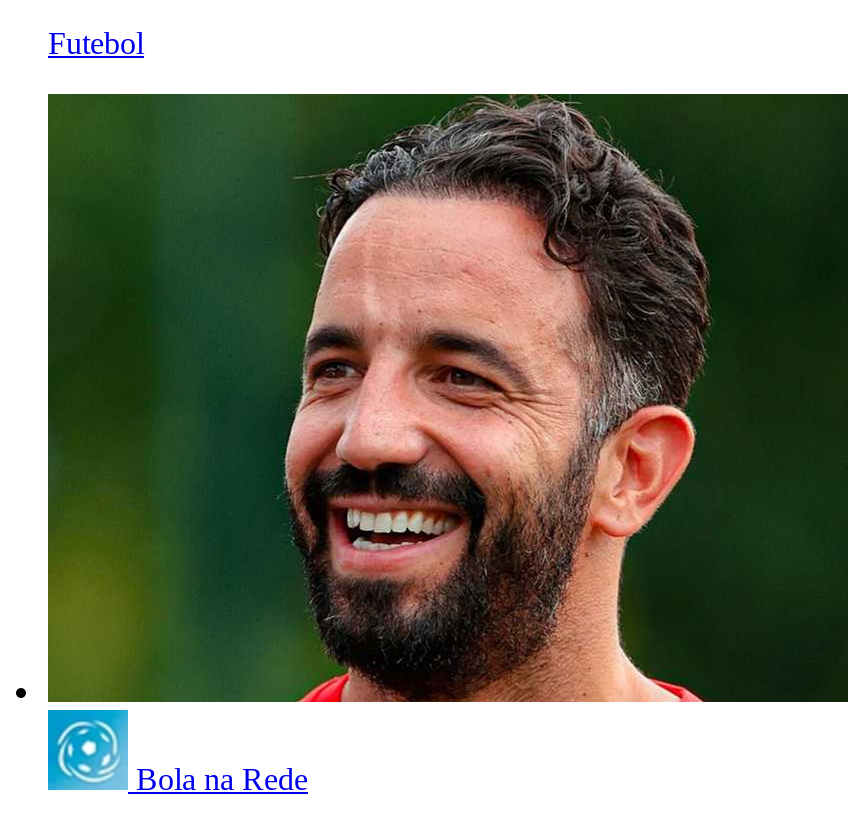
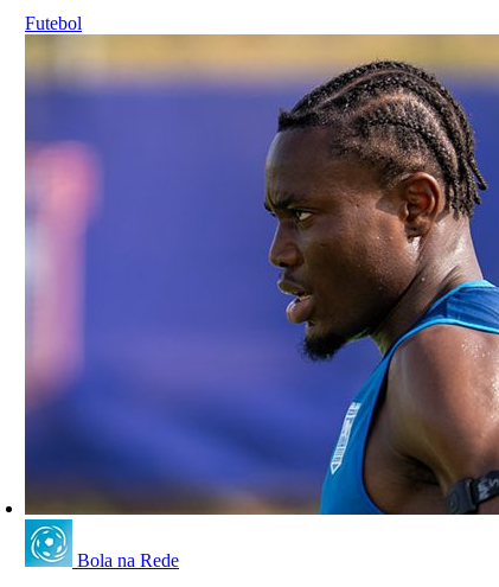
[46,61,842,713] [image] -> [24,33,495,521] [image]

